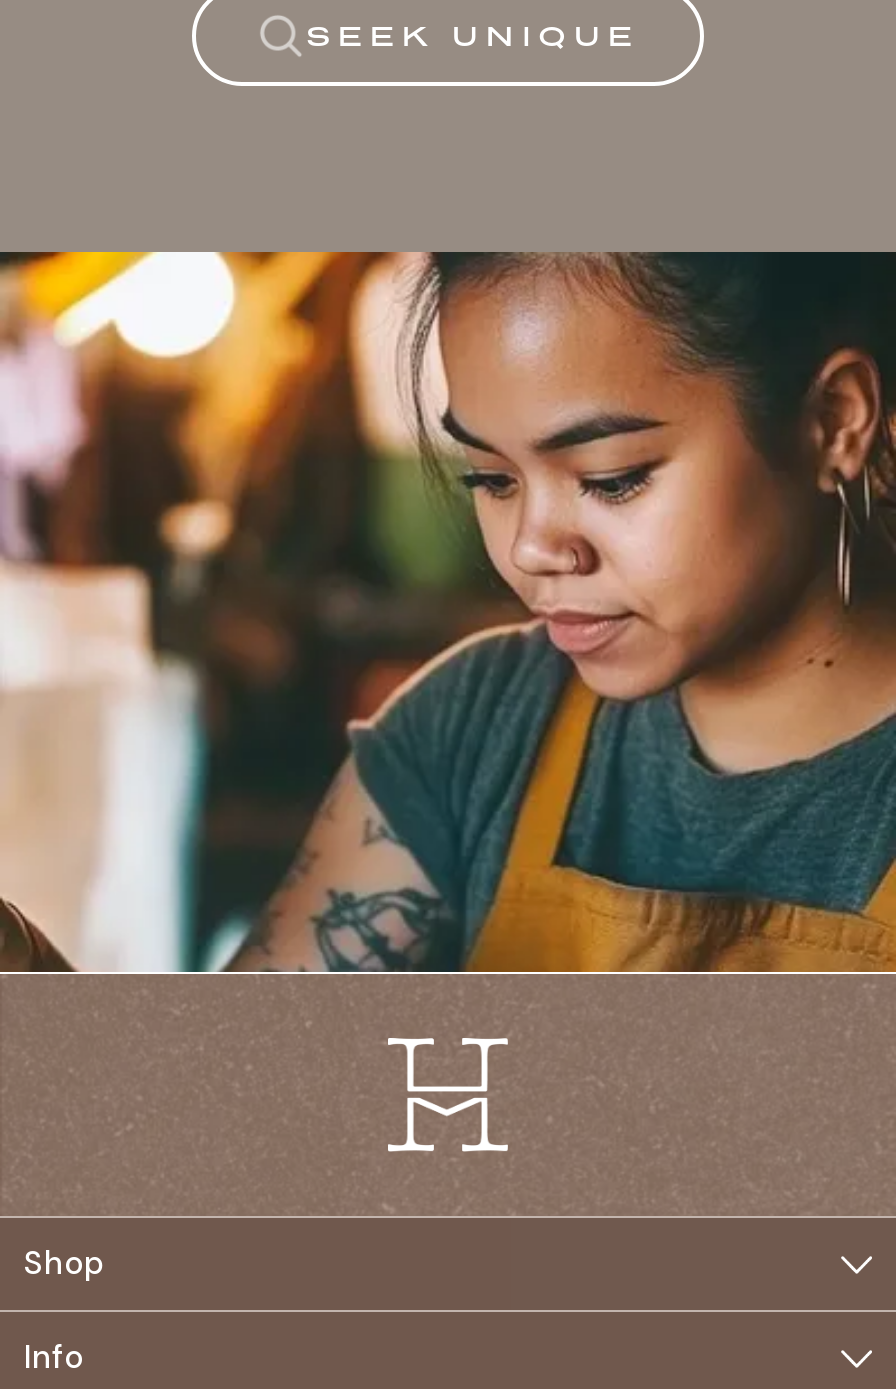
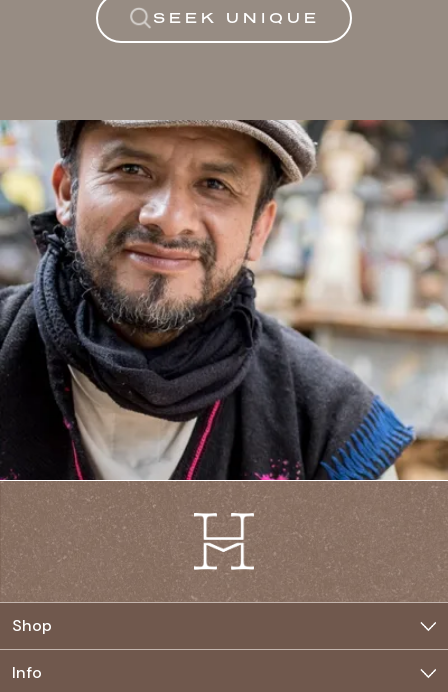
[6,250,890,974] [image] -> [3,119,445,481] [image]

